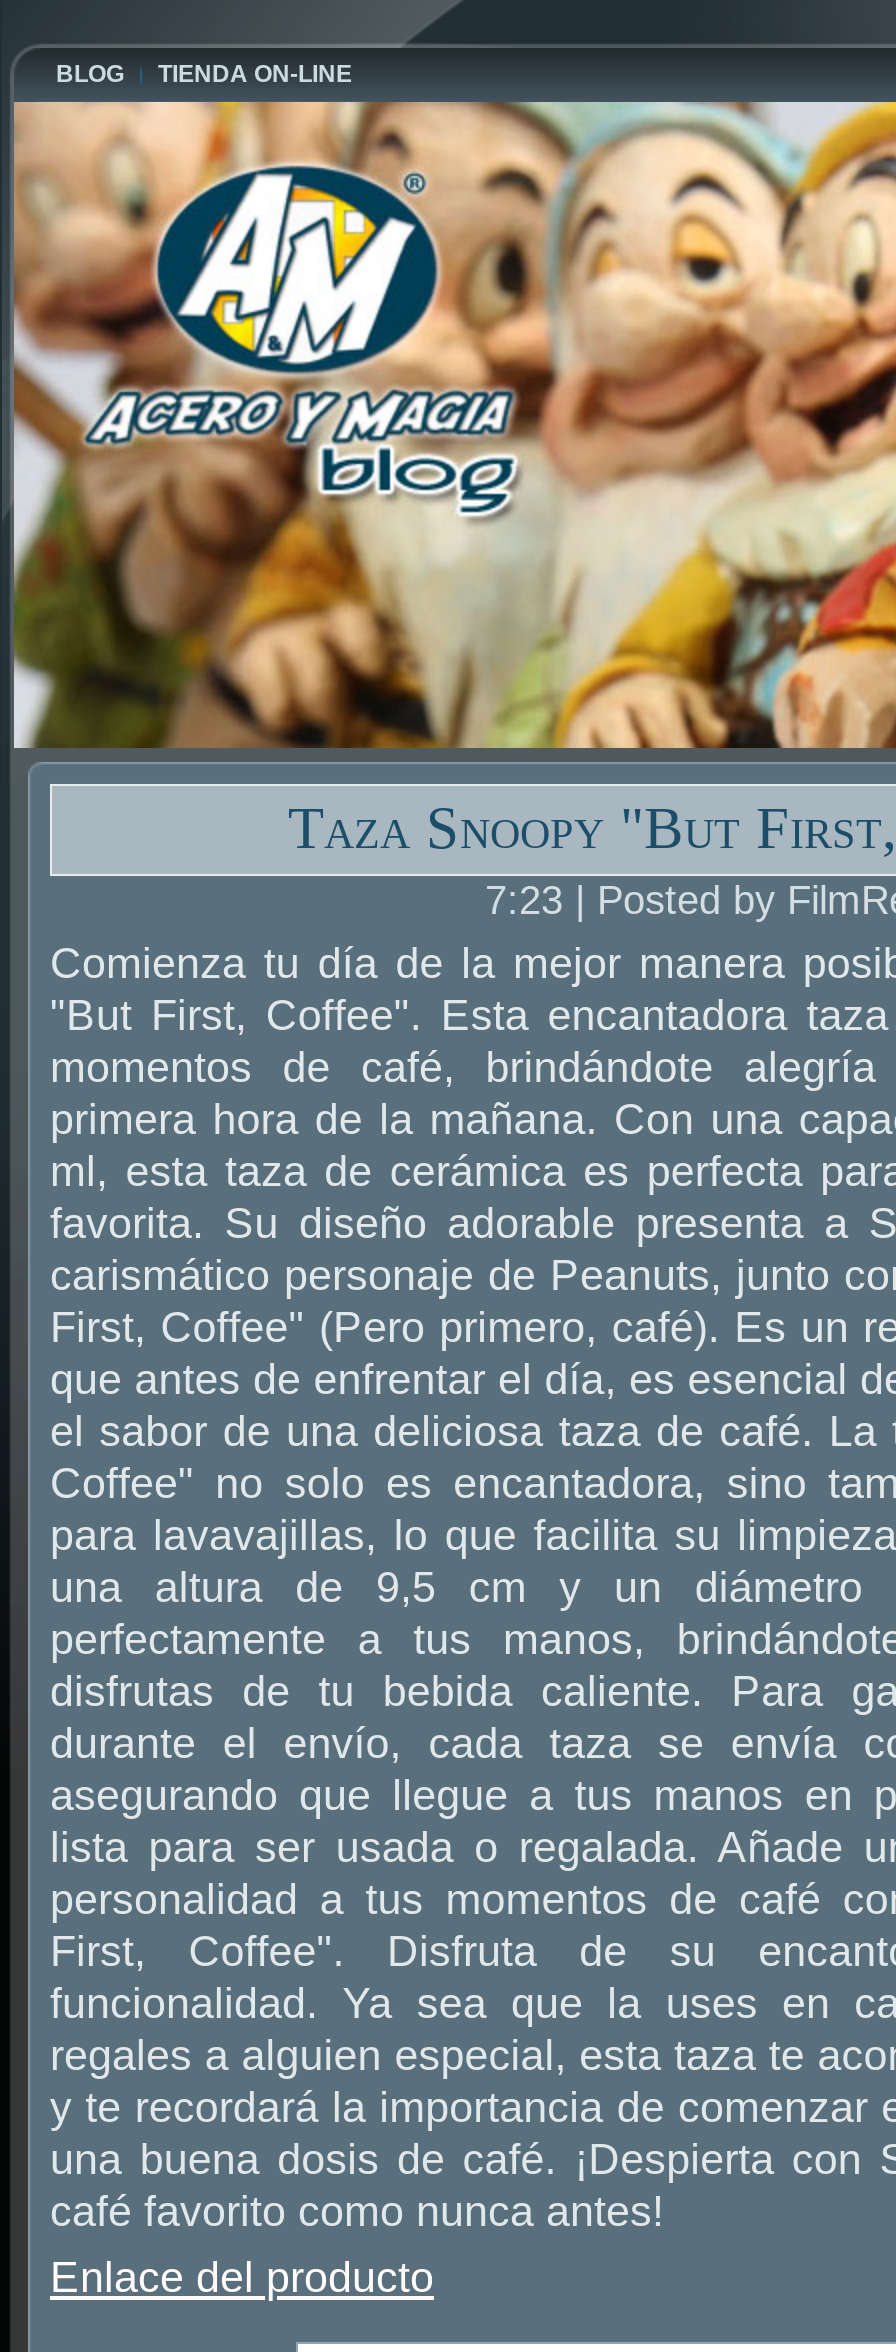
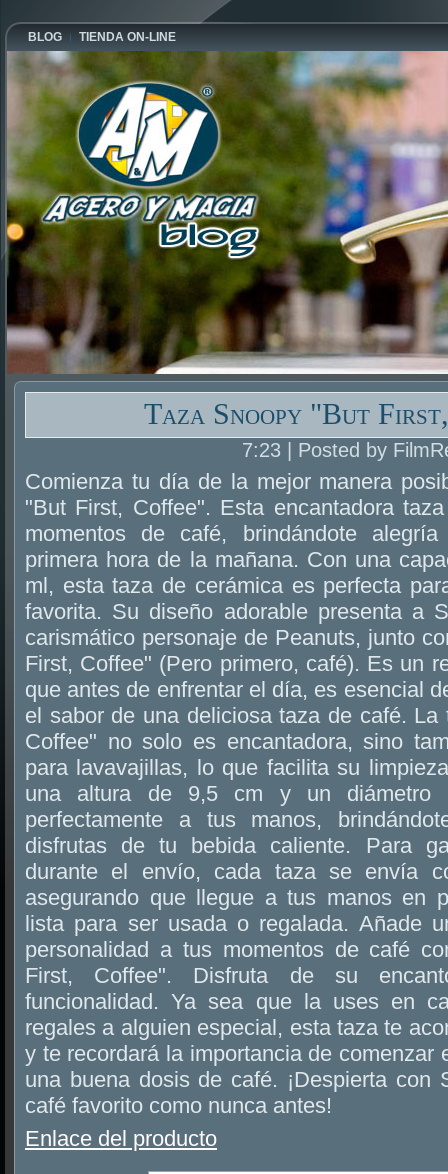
[12,100,890,750] [image] -> [6,50,445,375] [image]

